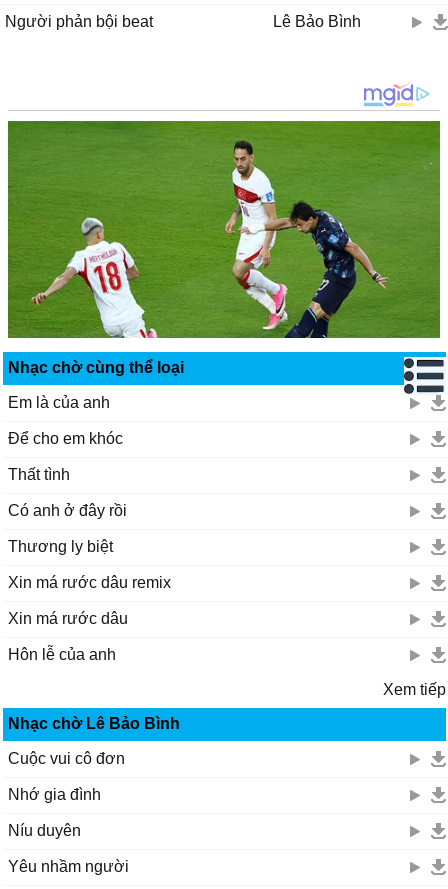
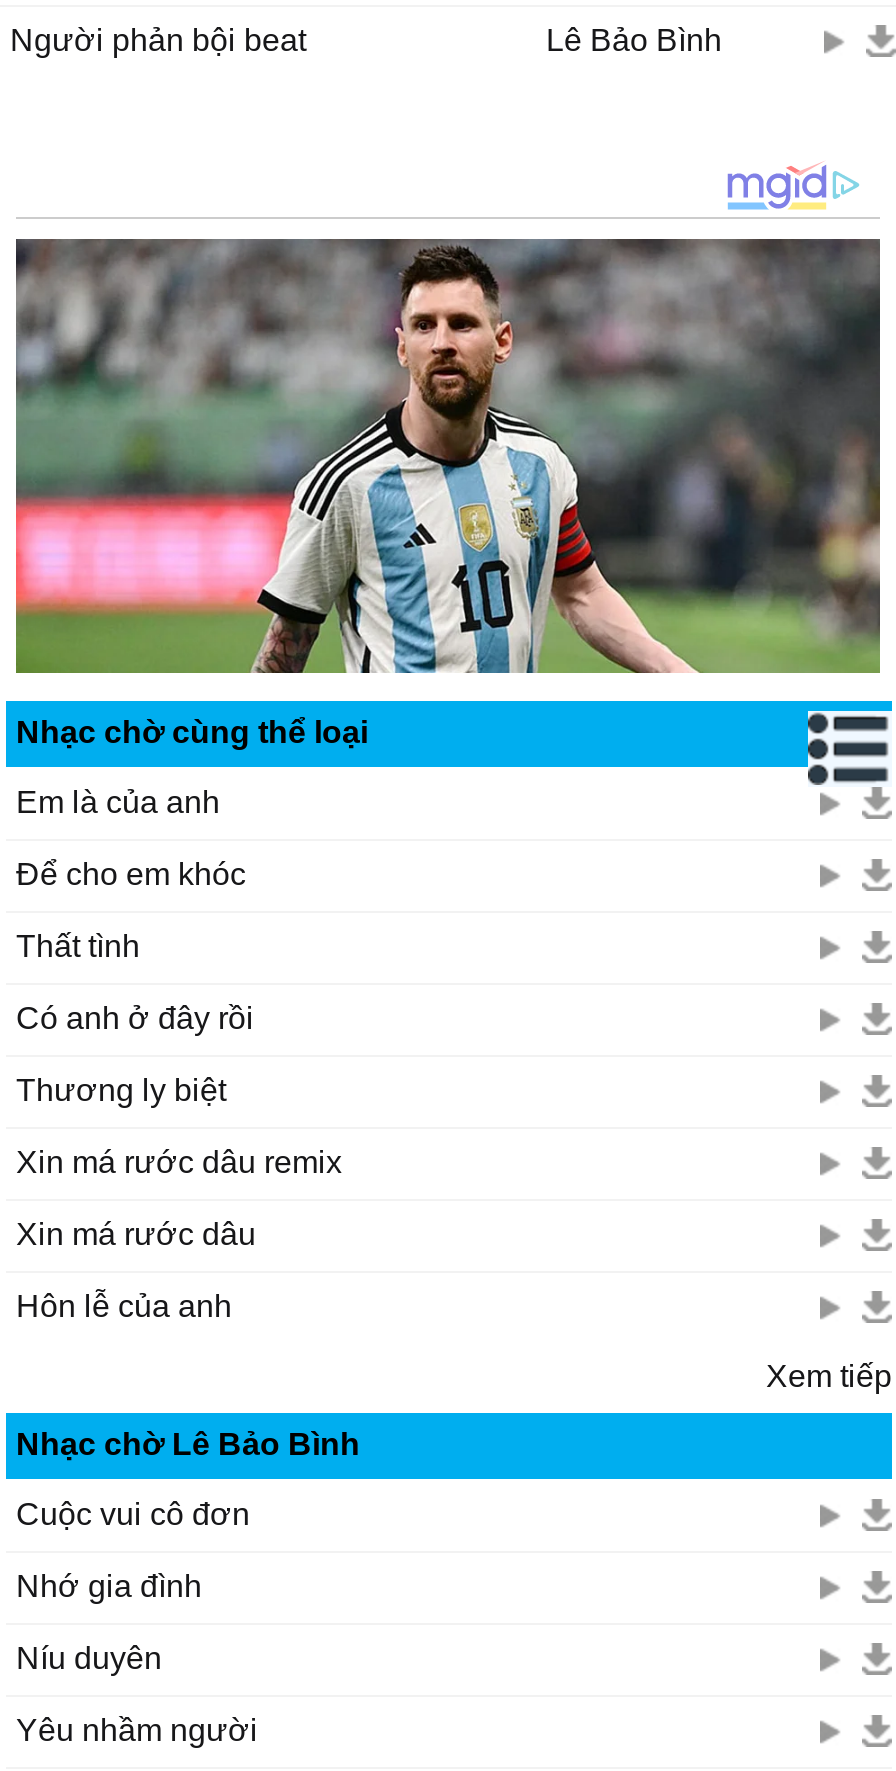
[7,120,440,339] [image] -> [14,237,880,675] [image]

